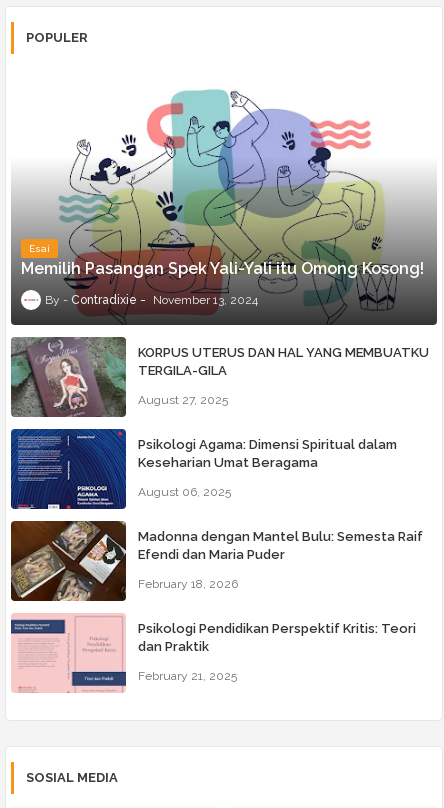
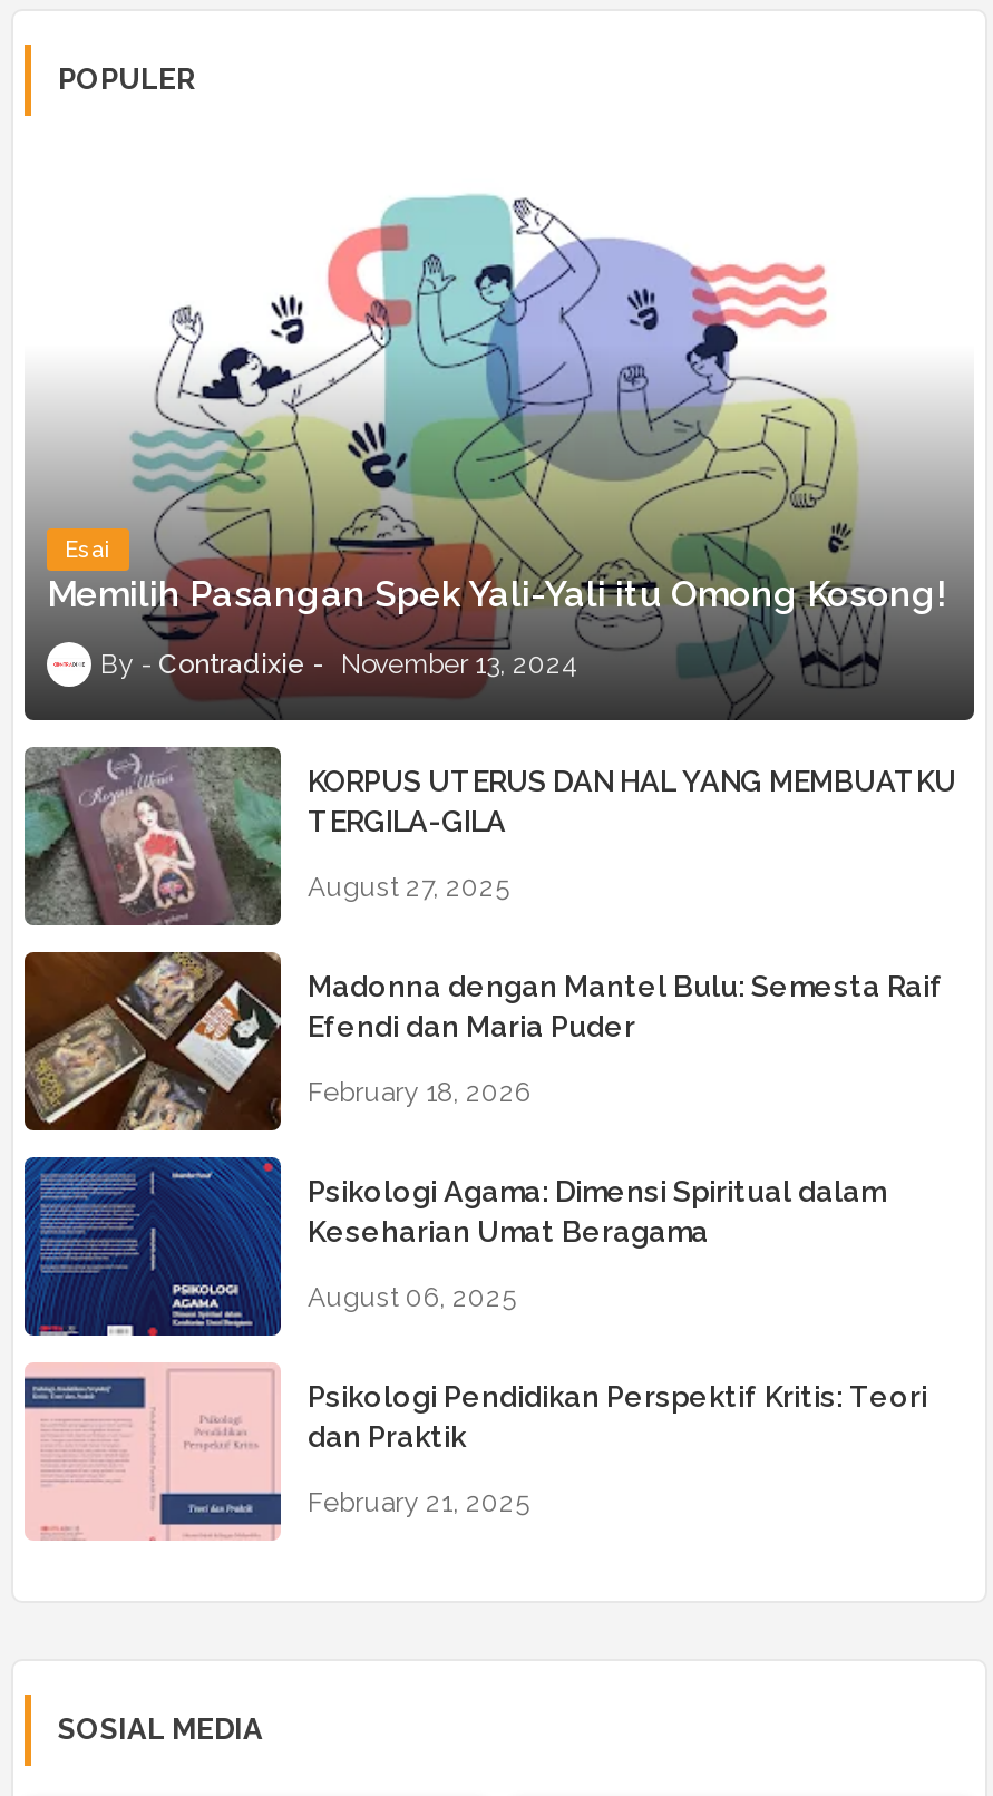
moved [10,428,397,510] -> [22,1155,885,1338]: [image] | Psikologi Agama: Dimensi Spiritual dalam | Keseharian Umat Beragama | August 06, 2025
moved [10,520,423,602] -> [22,950,943,1133]: [image] | Madonna dengan Mantel Bulu: Semesta Raif | Efendi dan Maria Puder | February 18, 2026

